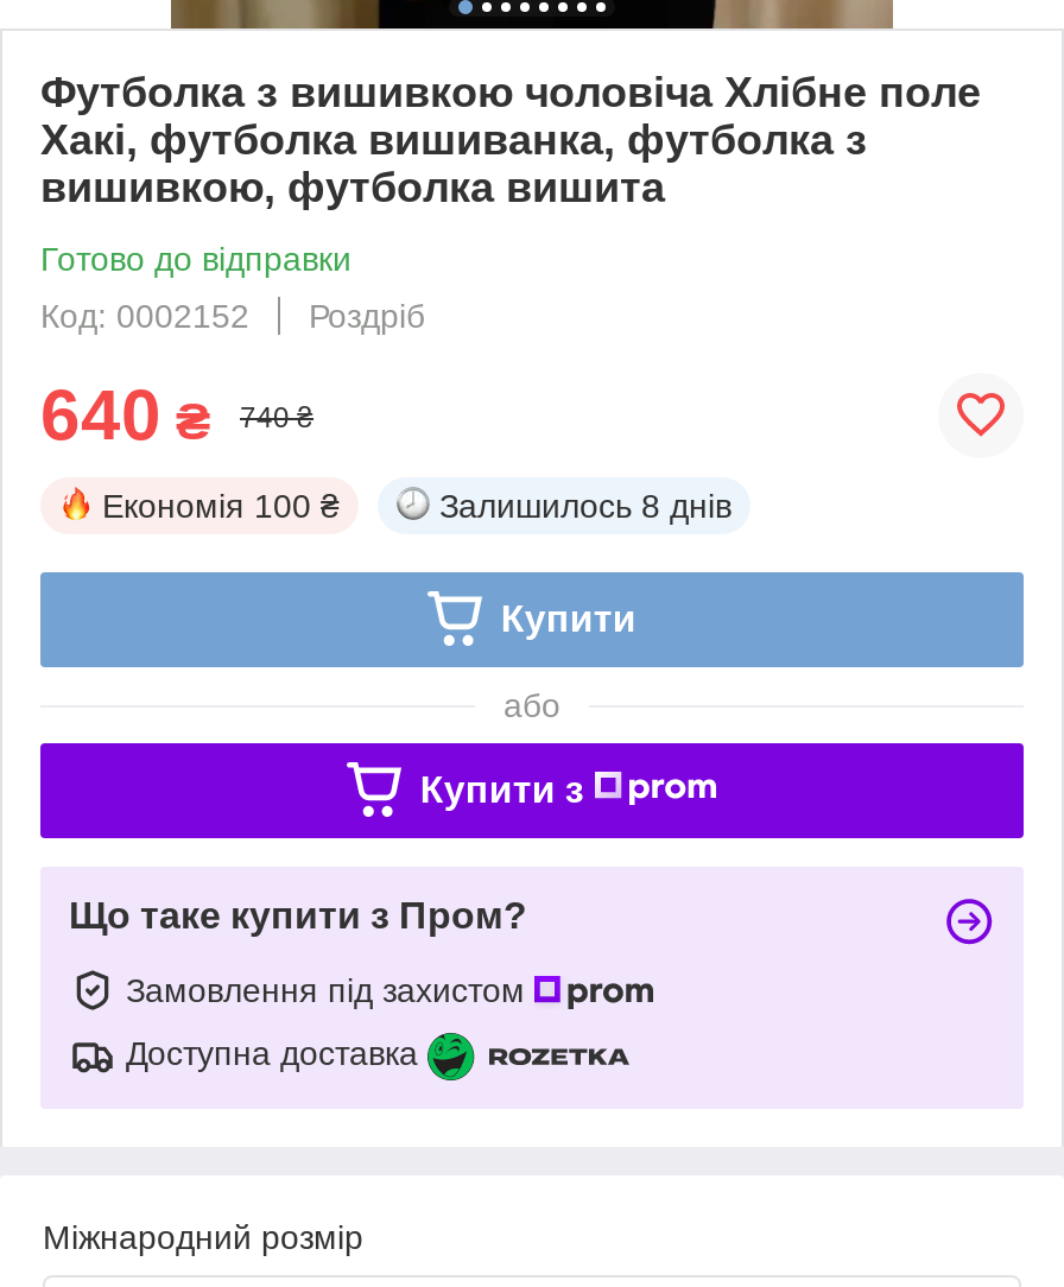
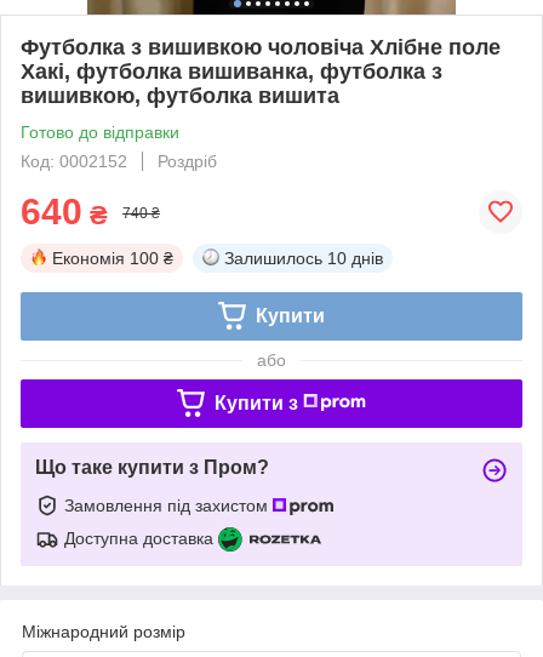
[439,486,731,524] Залишилось 8 днів -> [224,248,383,268] Залишилось 10 днів

